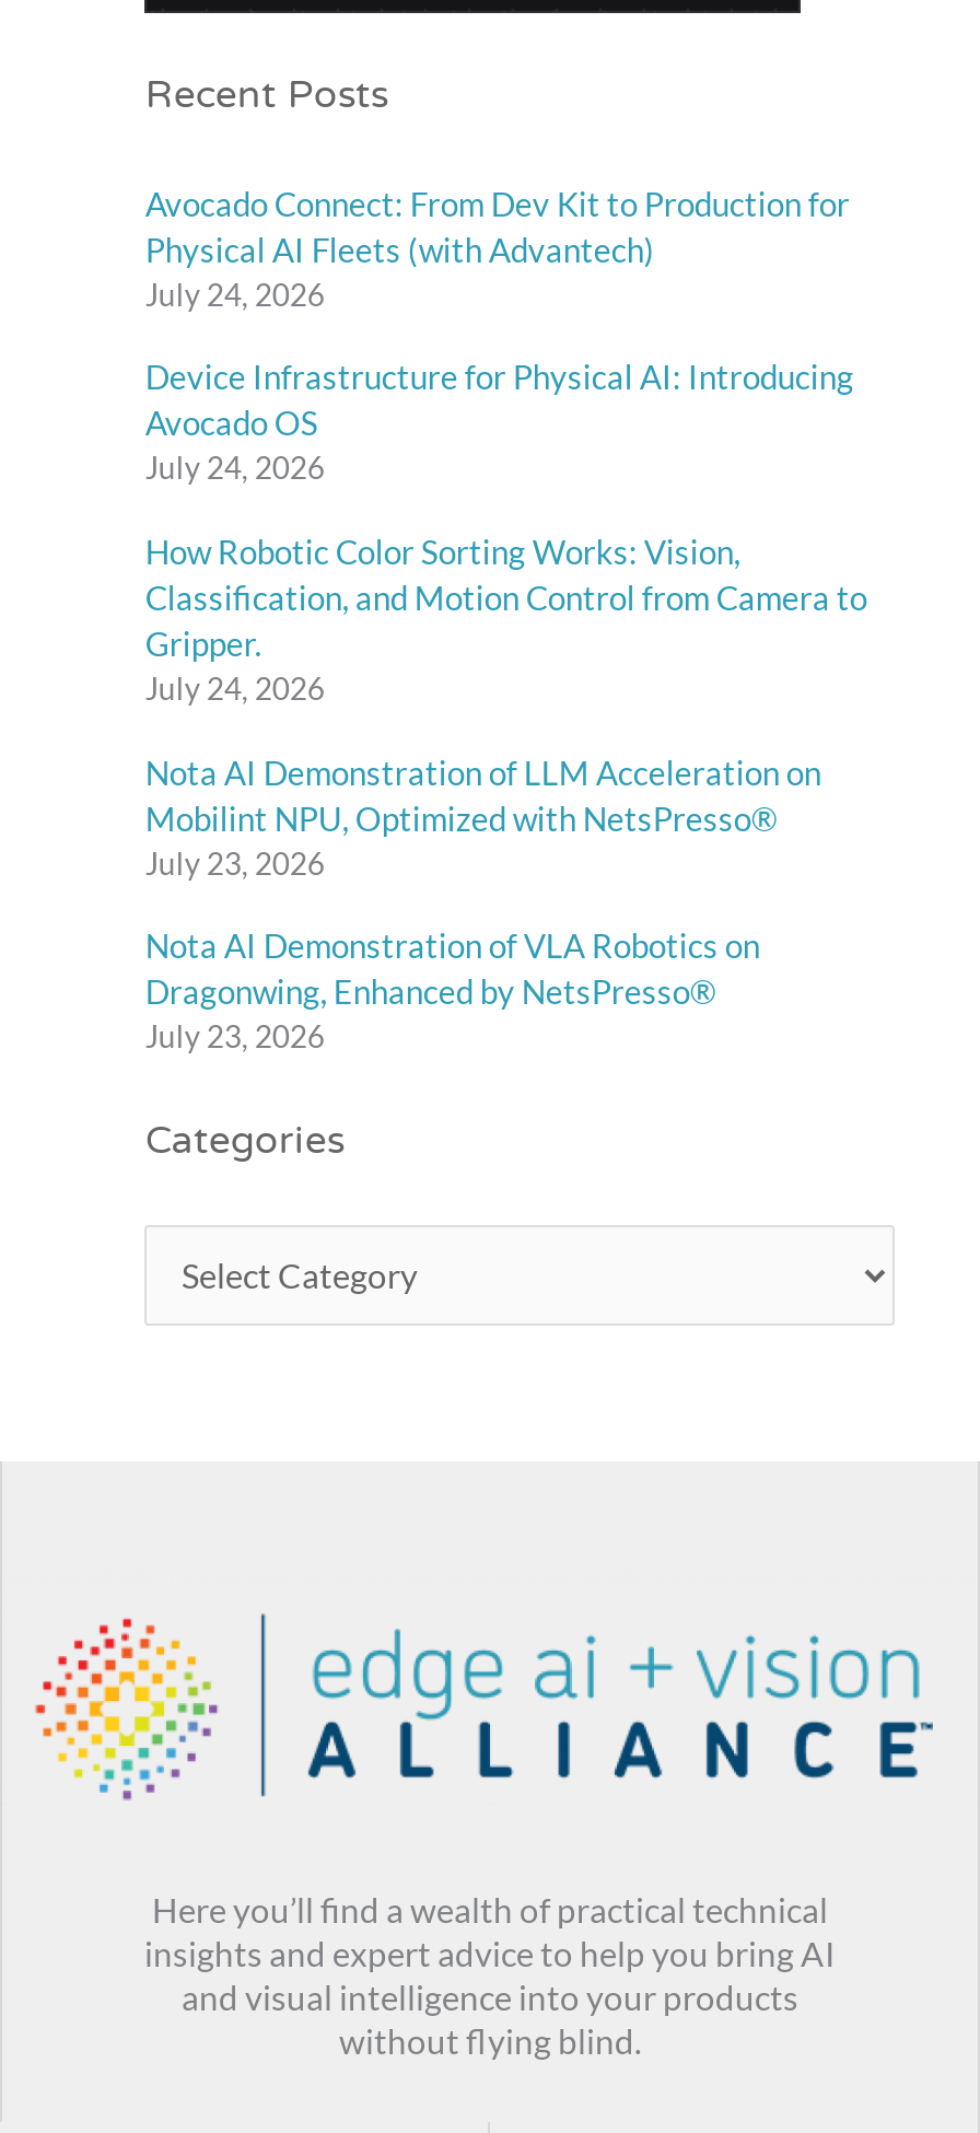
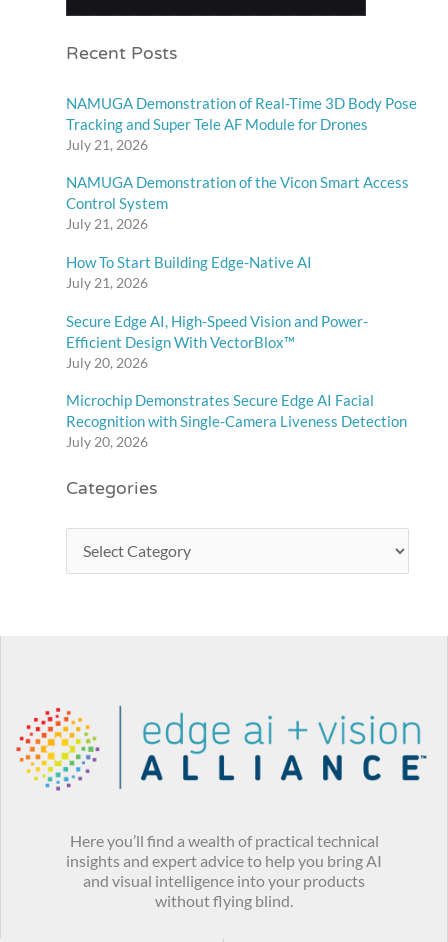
[145,183,850,312] Avocado Connect: From Dev Kit to Production for | Physical AI Fleets (with Advantech) | July 24, 2026 -> [66,94,417,153] NAMUGA Demonstration of Real-Time 3D Body Pose | Tracking and Super Tele AF Module for Drones | July 21, 2026
[145,357,854,486] Device Infrastructure for Physical AI: Introducing | Avocado OS | July 24, 2026 -> [66,173,409,232] NAMUGA Demonstration of the Vicon Smart Access | Control System | July 21, 2026
[145,531,867,706] How Robotic Color Sorting Works: Vision, | Classification, and Motion Control from Camera to | Gripper. | July 24, 2026 -> [66,253,312,291] How To Start Building Edge-Native AI | July 21, 2026
[145,751,821,881] Nota AI Demonstration of LLM Acceleration on | Mobilint NPU, Optimized with NetsPresso® | July 23, 2026 -> [66,311,368,370] Secure Edge AI, High-Speed Vision and Power- | Efficient Design With VectorBlox™ | July 20, 2026
[145,926,760,1055] Nota AI Demonstration of VLA Robotics on | Dragonwing, Enhanced by NetsPresso® | July 23, 2026 -> [66,391,407,450] Microchip Demonstrates Secure Edge AI Facial | Recognition with Single-Camera Liveness Detection | July 20, 2026

